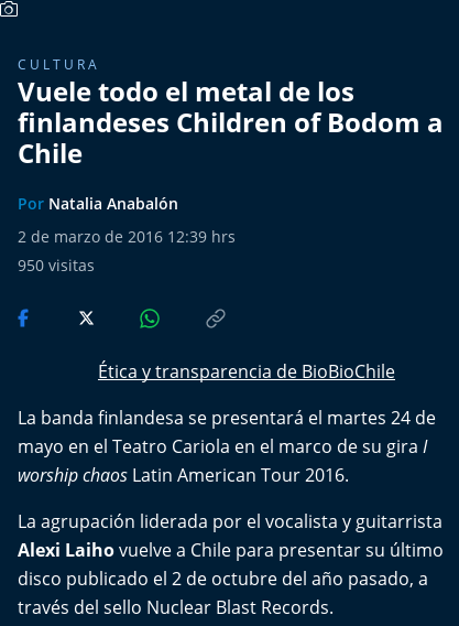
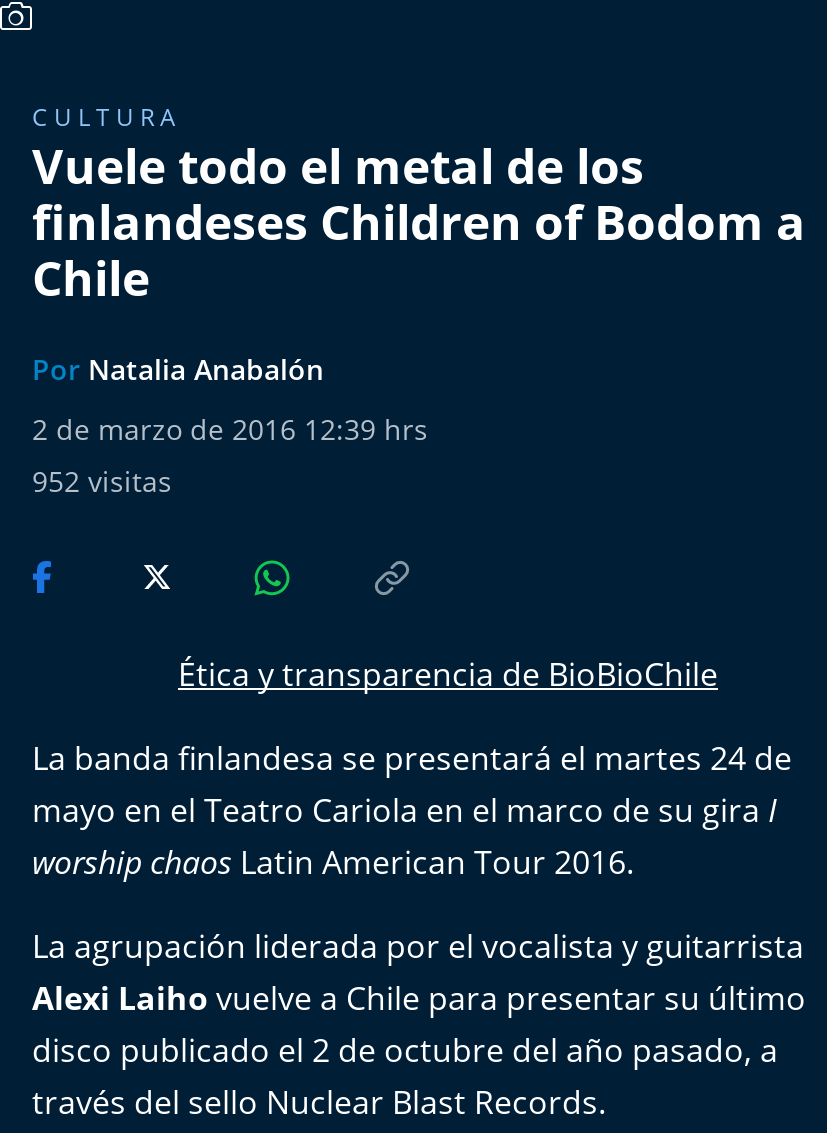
[18,255,95,276] 950 visitas -> [32,462,172,500] 952 visitas

